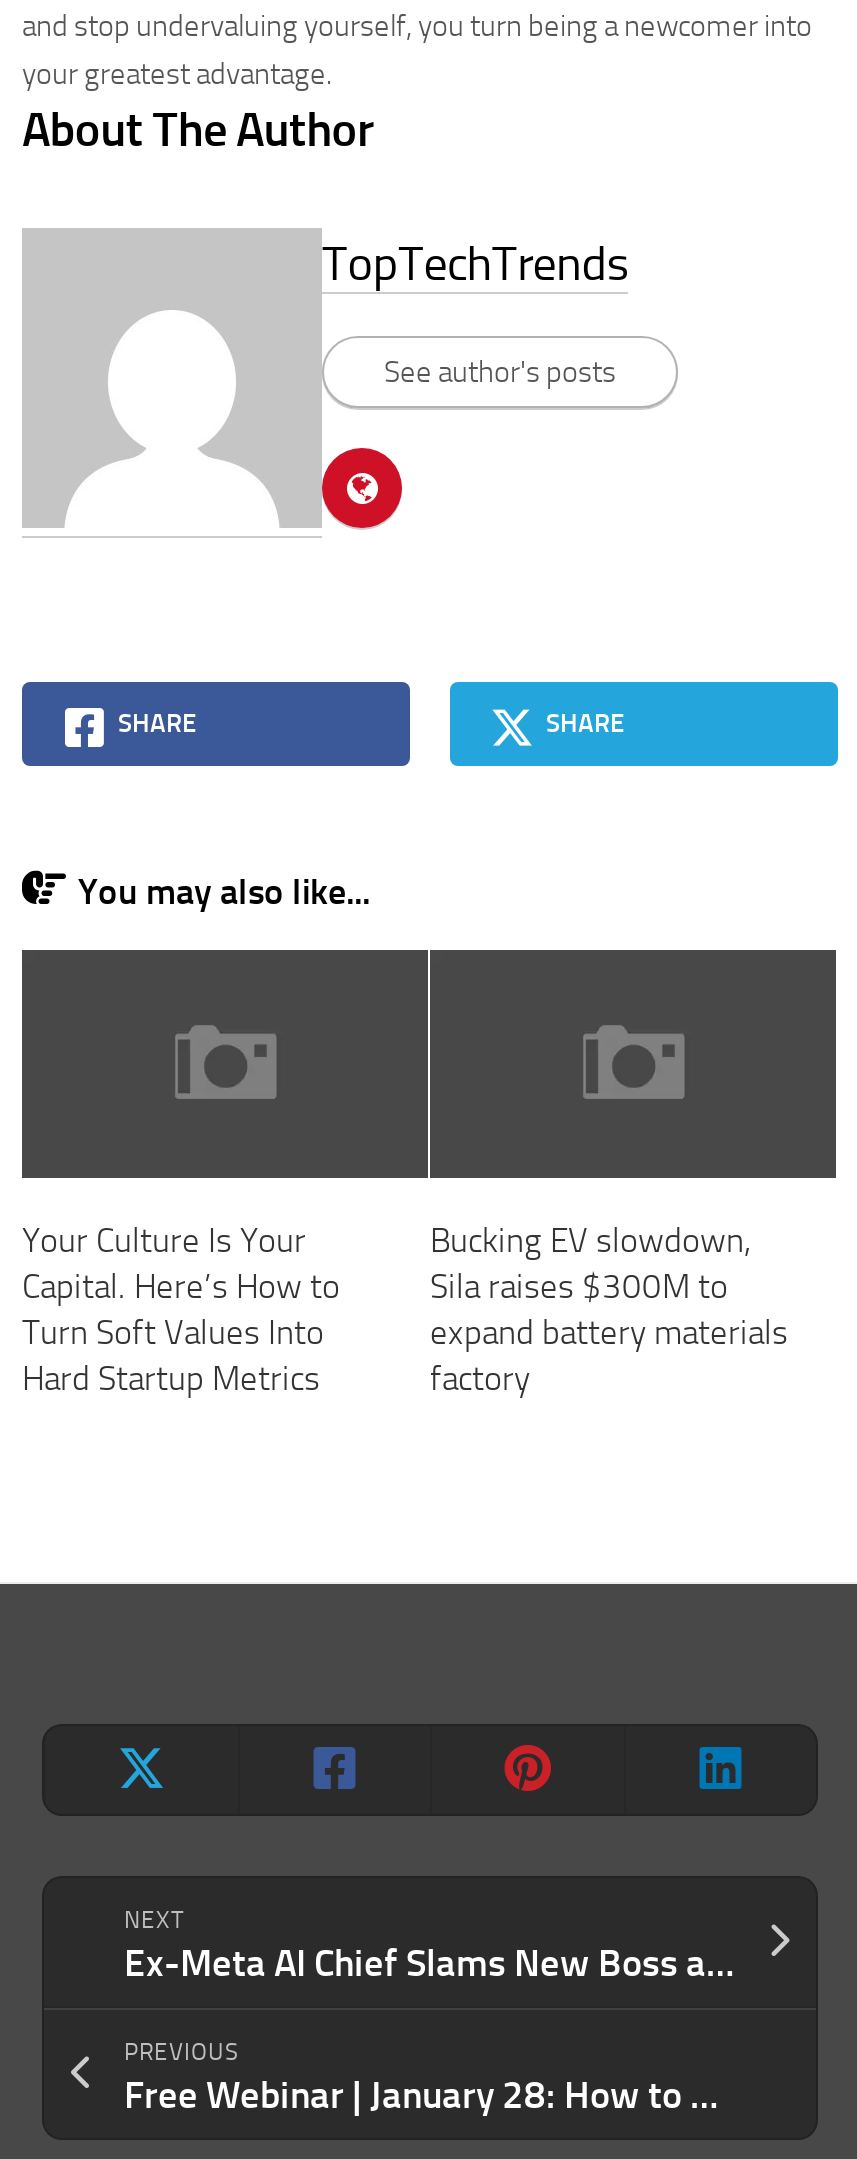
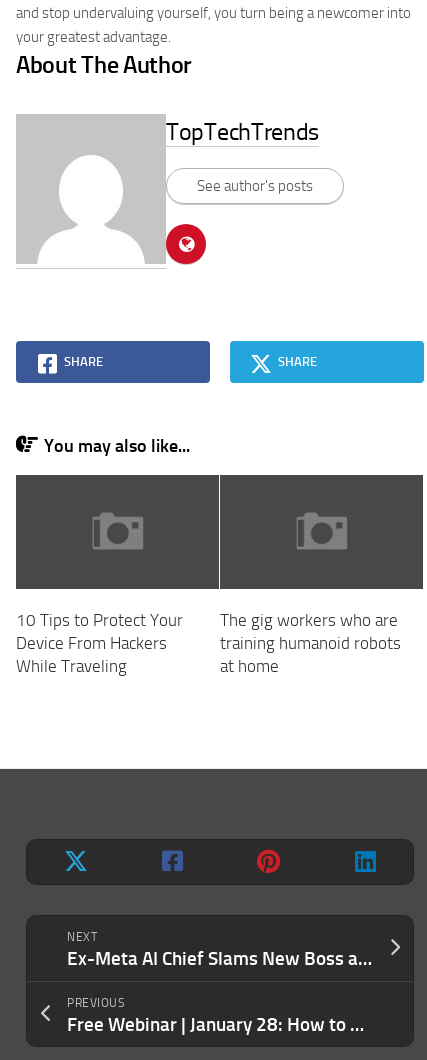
[22,1220,340,1398] Your Culture Is Your | Capital. Here’s How to | Turn Soft Values Into | Hard Startup Metrics -> [16,610,183,676] 10 Tips to Protect Your | Device From Hackers | While Traveling
[430,1220,788,1398] Bucking EV slowdown, | Sila raises $300M to | expand battery materials | factory -> [220,610,401,676] The gig workers who are | training humanoid robots | at home

